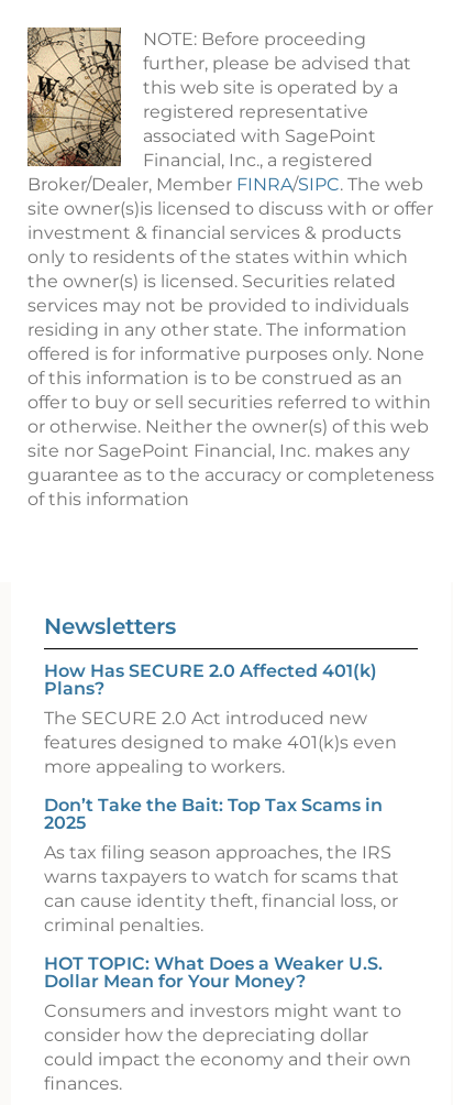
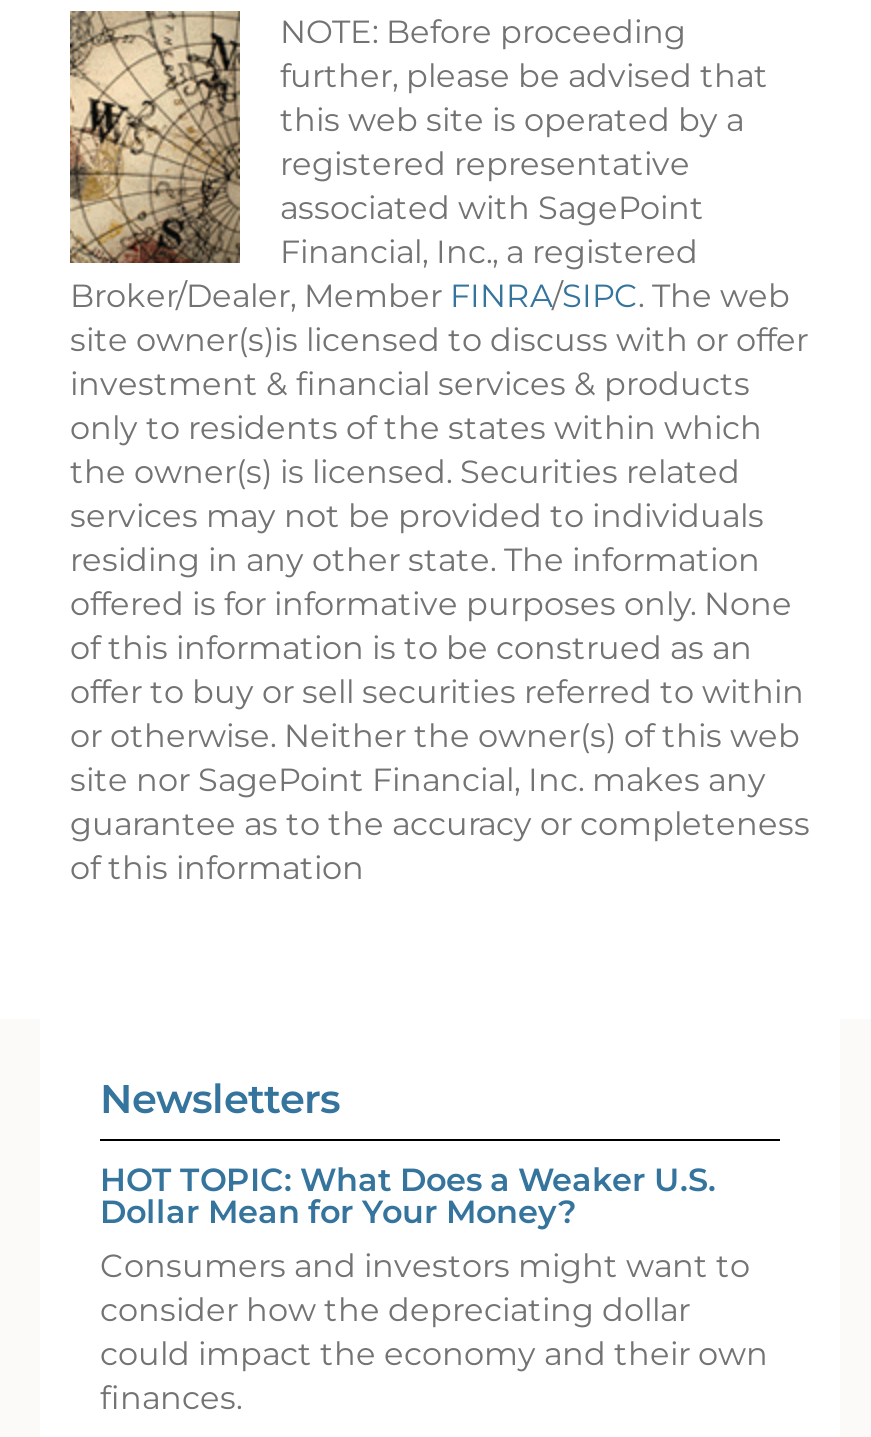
[44,660,399,936] How Has SECURE 2.0 Affected 401(k) | Plans? | The SECURE 2.0 Act introduced new | features designed to make 401(k)s even | more appealing to workers. | Don’t Take the Bait: Top Tax Scams in | 2025 | As tax filing season approaches, the IRS | warns taxpayers to watch for scams that | can cause identity theft, financial loss, or | criminal penalties. -> none

